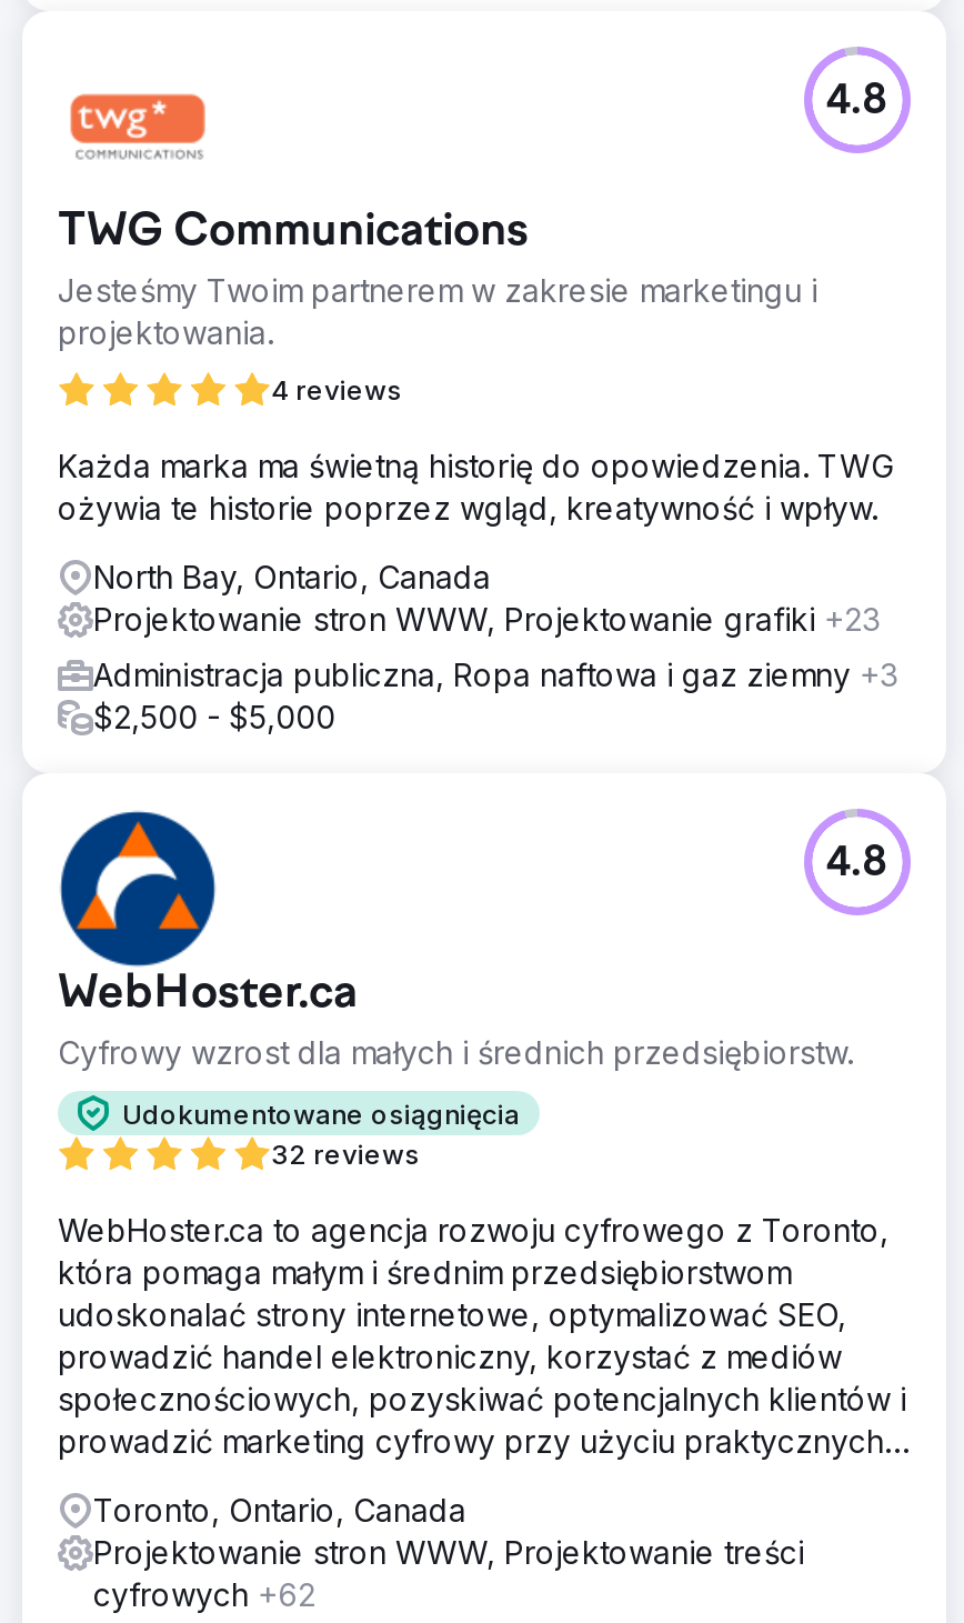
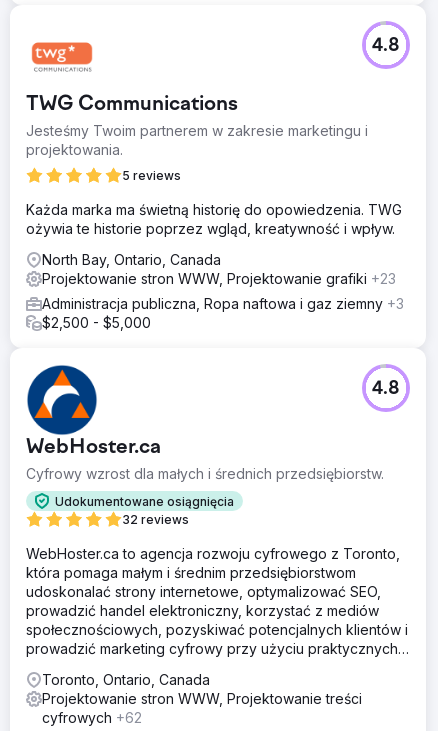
[271,373,402,407] 4 reviews -> [122,168,181,183] 5 reviews

